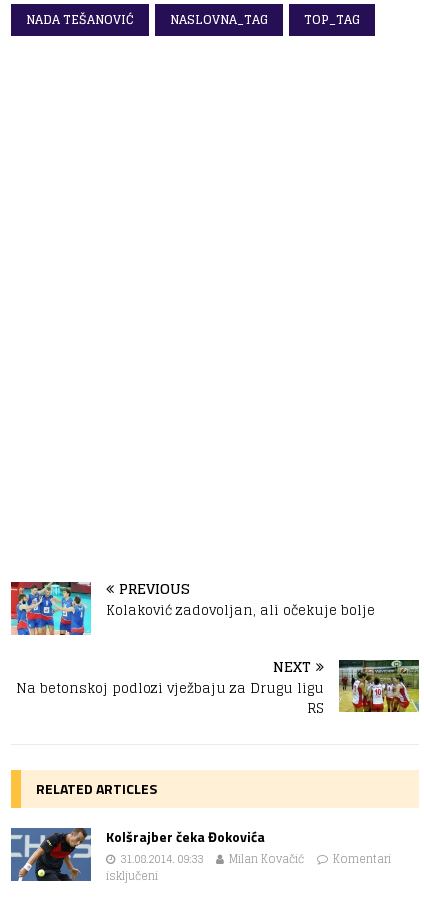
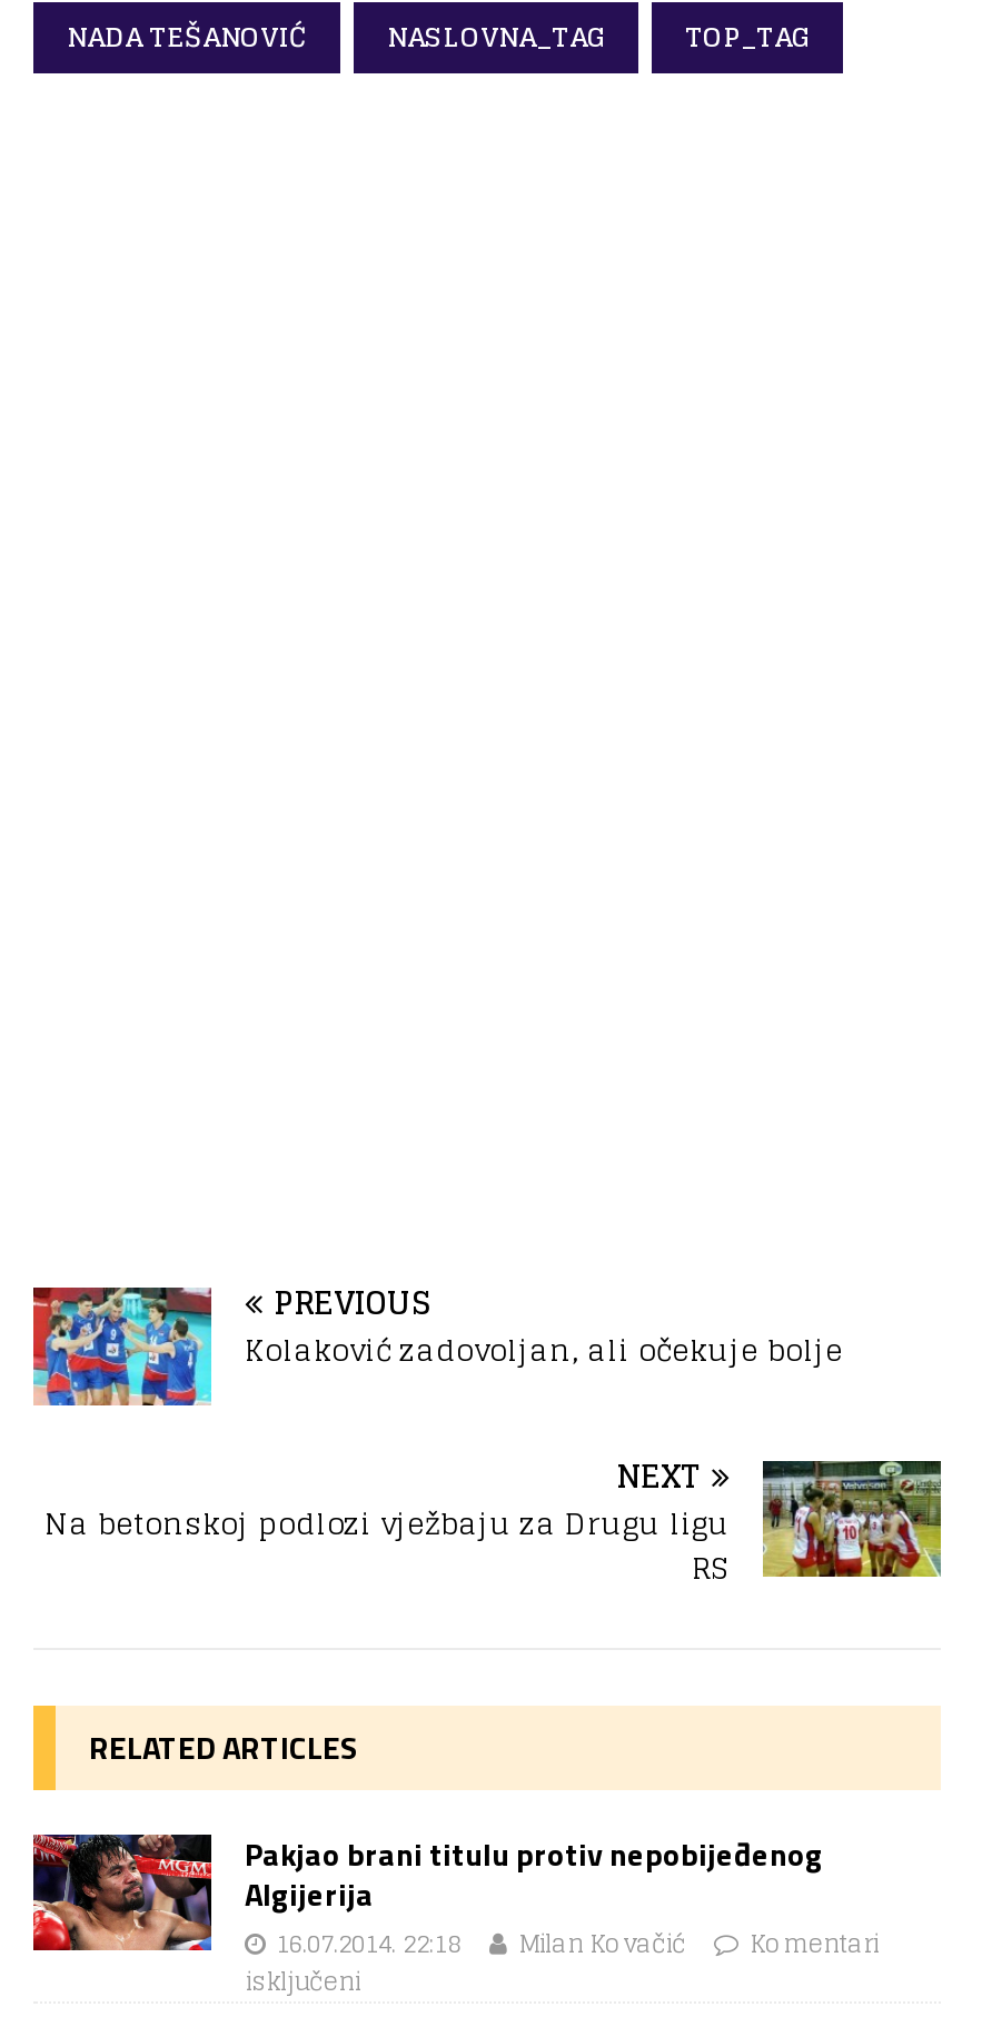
[10,826,265,882] [image] | Kolšrajber čeka Đokovića | 31.08.2014. 09:33 -> [31,1829,823,1993] [image] | Pakjao brani titulu protiv nepobijeđenog | Algijerija | 16.07.2014. 22:18

